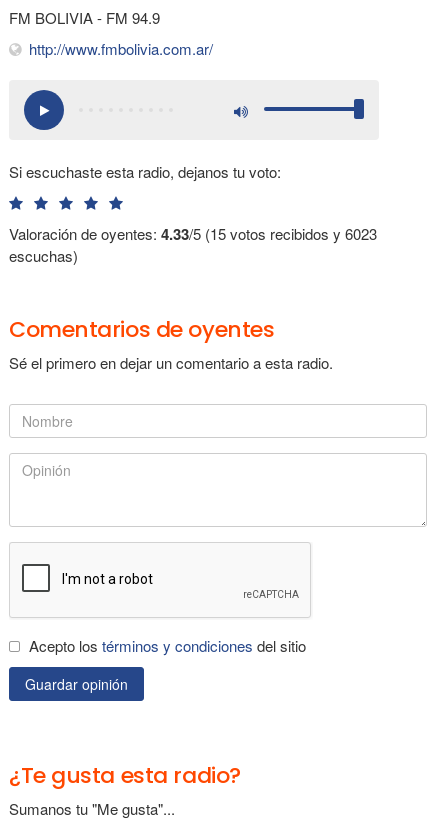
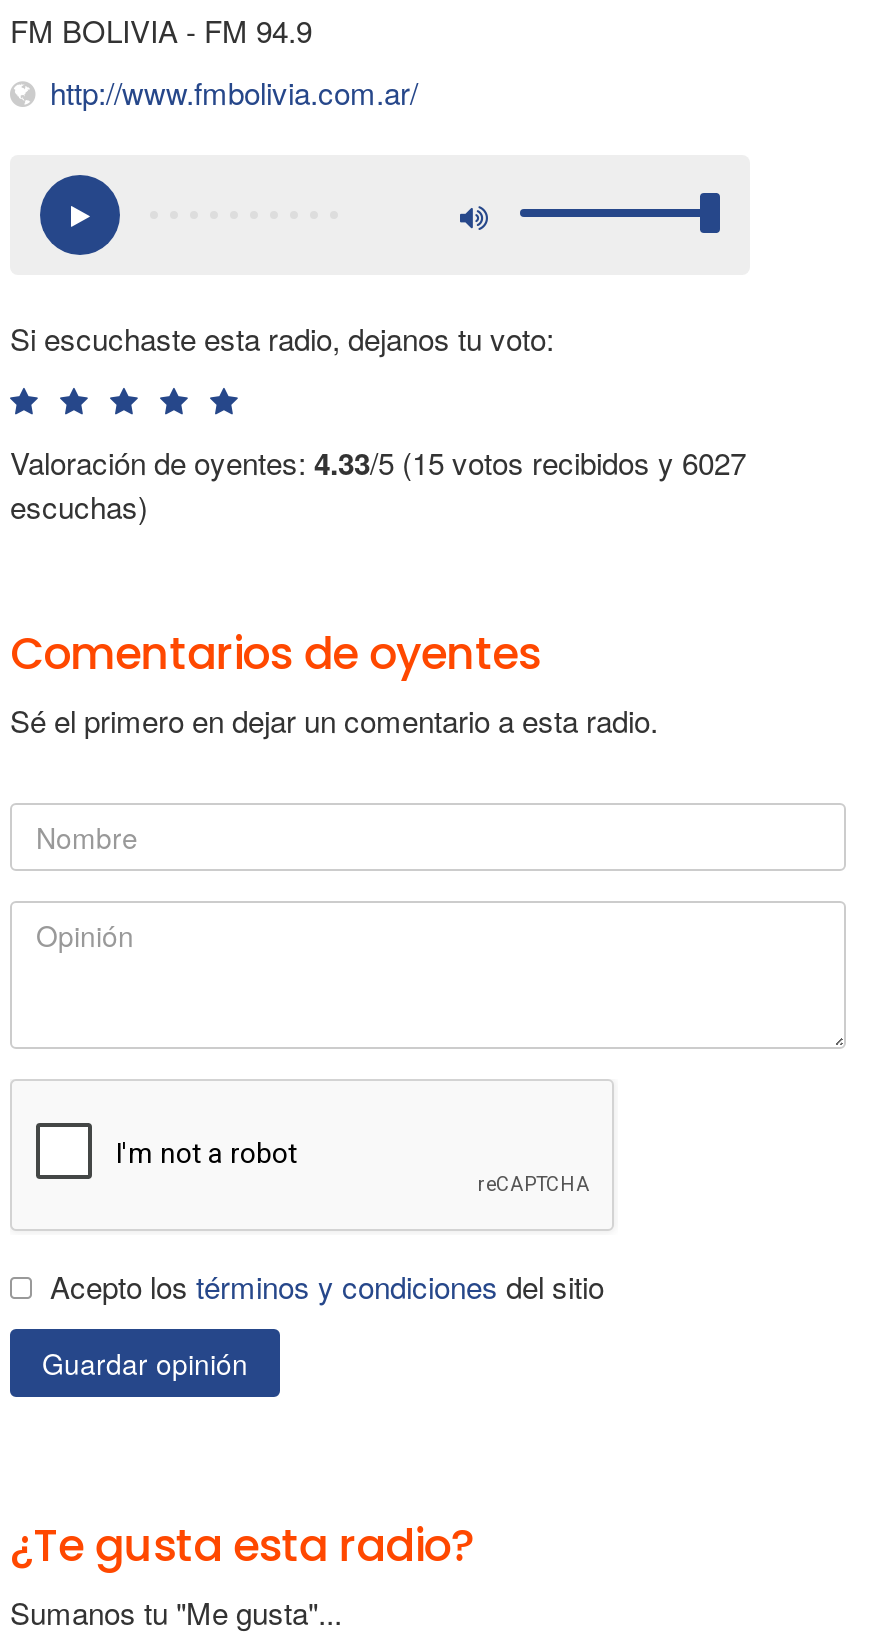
[9,223,377,245] Valoración de oyentes: 4.33/5 (15 votos recibidos y 6023 -> [10,441,746,485] Valoración de oyentes: 4.33/5 (15 votos recibidos y 6027

